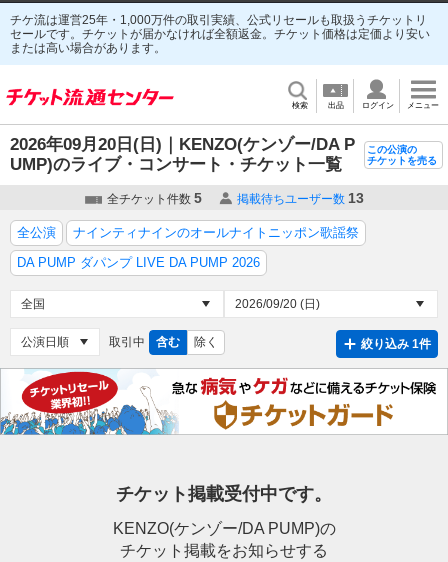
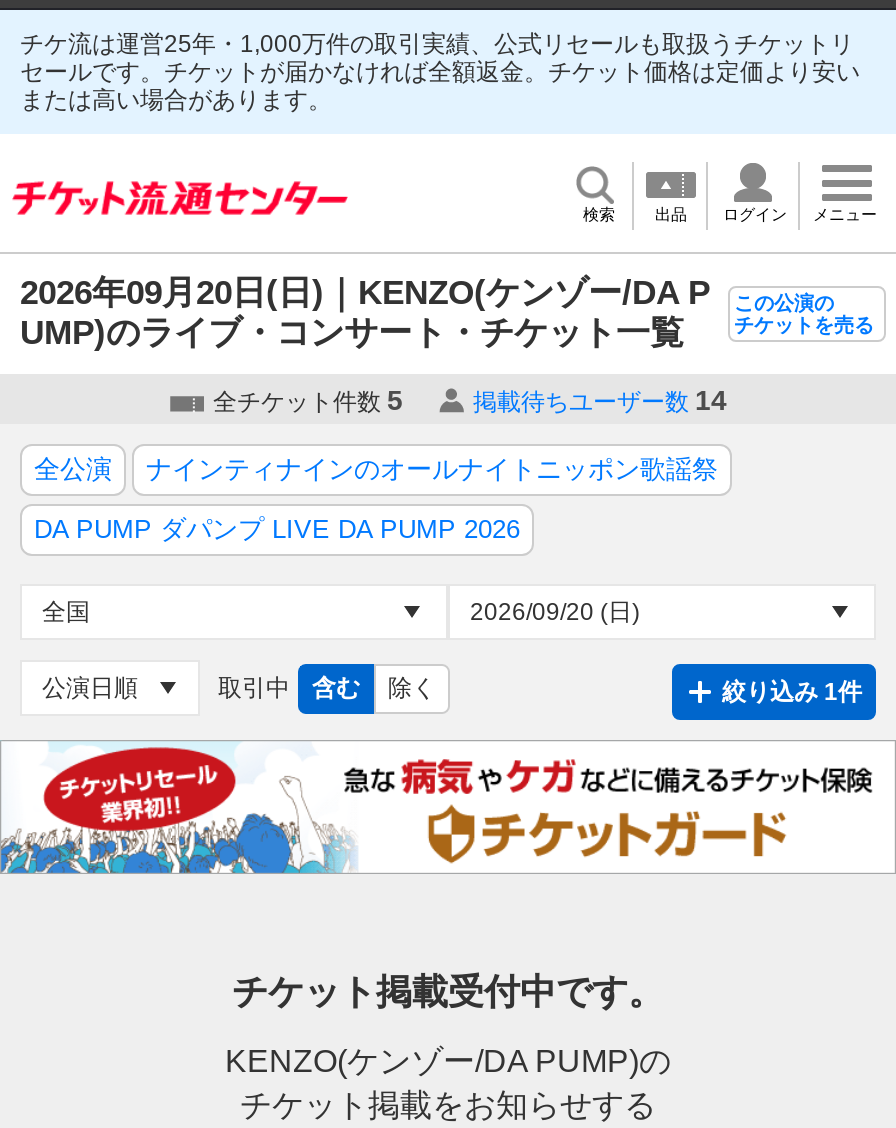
[236,190,363,206] 掲載待ちユーザー数 13 -> [473,384,727,416] 掲載待ちユーザー数 14

